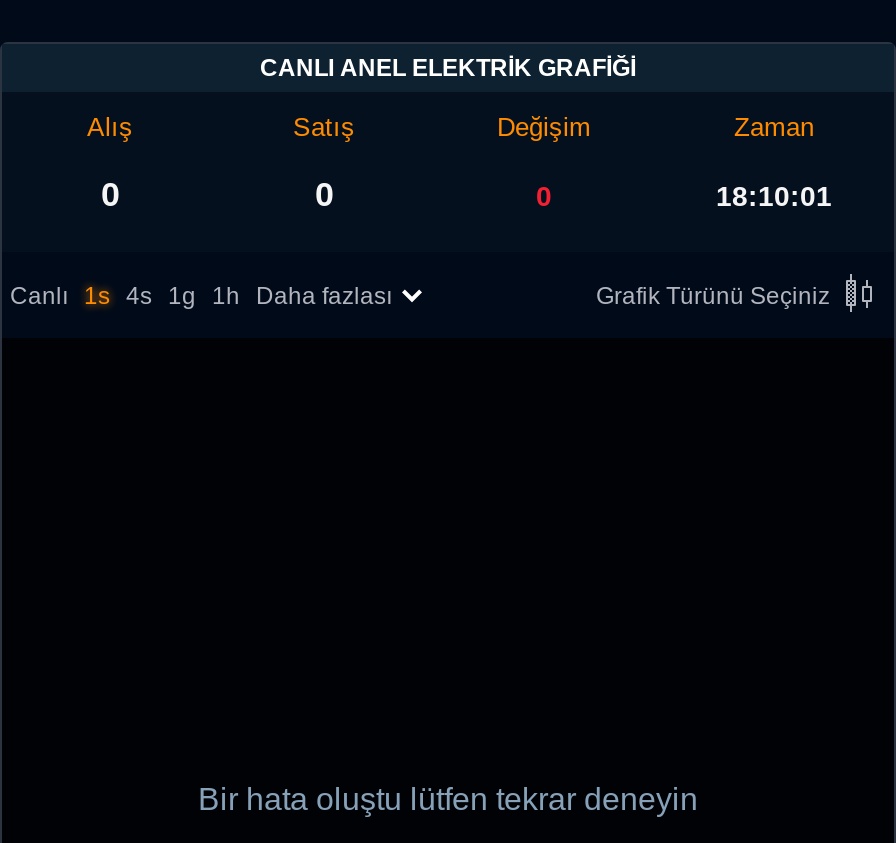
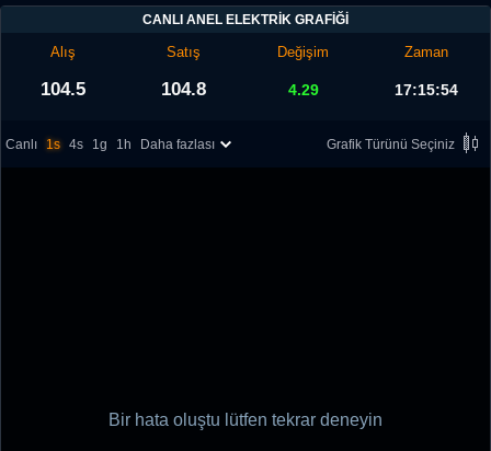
[101,175,119,213] 0 -> [40,78,85,99] 104.5
[315,175,333,213] 0 -> [161,78,205,99] 104.8
[536,179,552,211] 0 -> [288,81,318,98] 4.29
[716,179,832,211] 18:10:01 -> [394,81,458,98] 17:15:54

